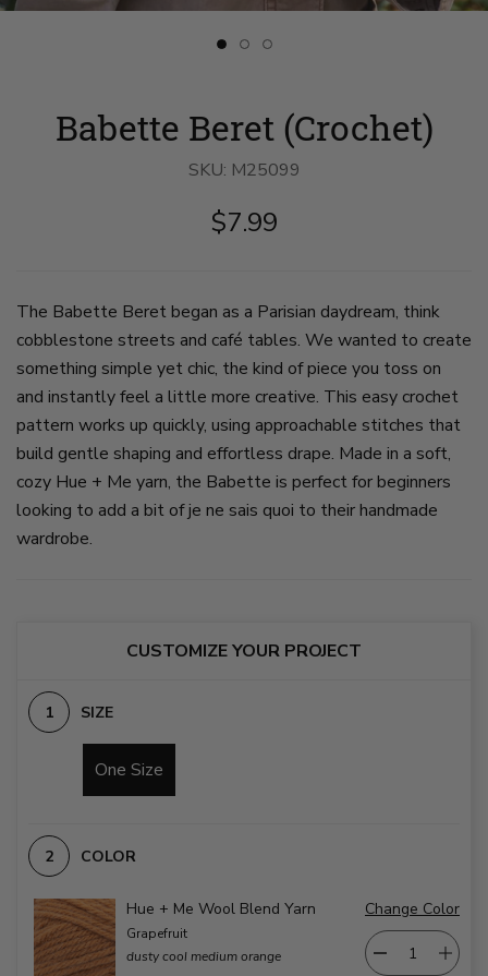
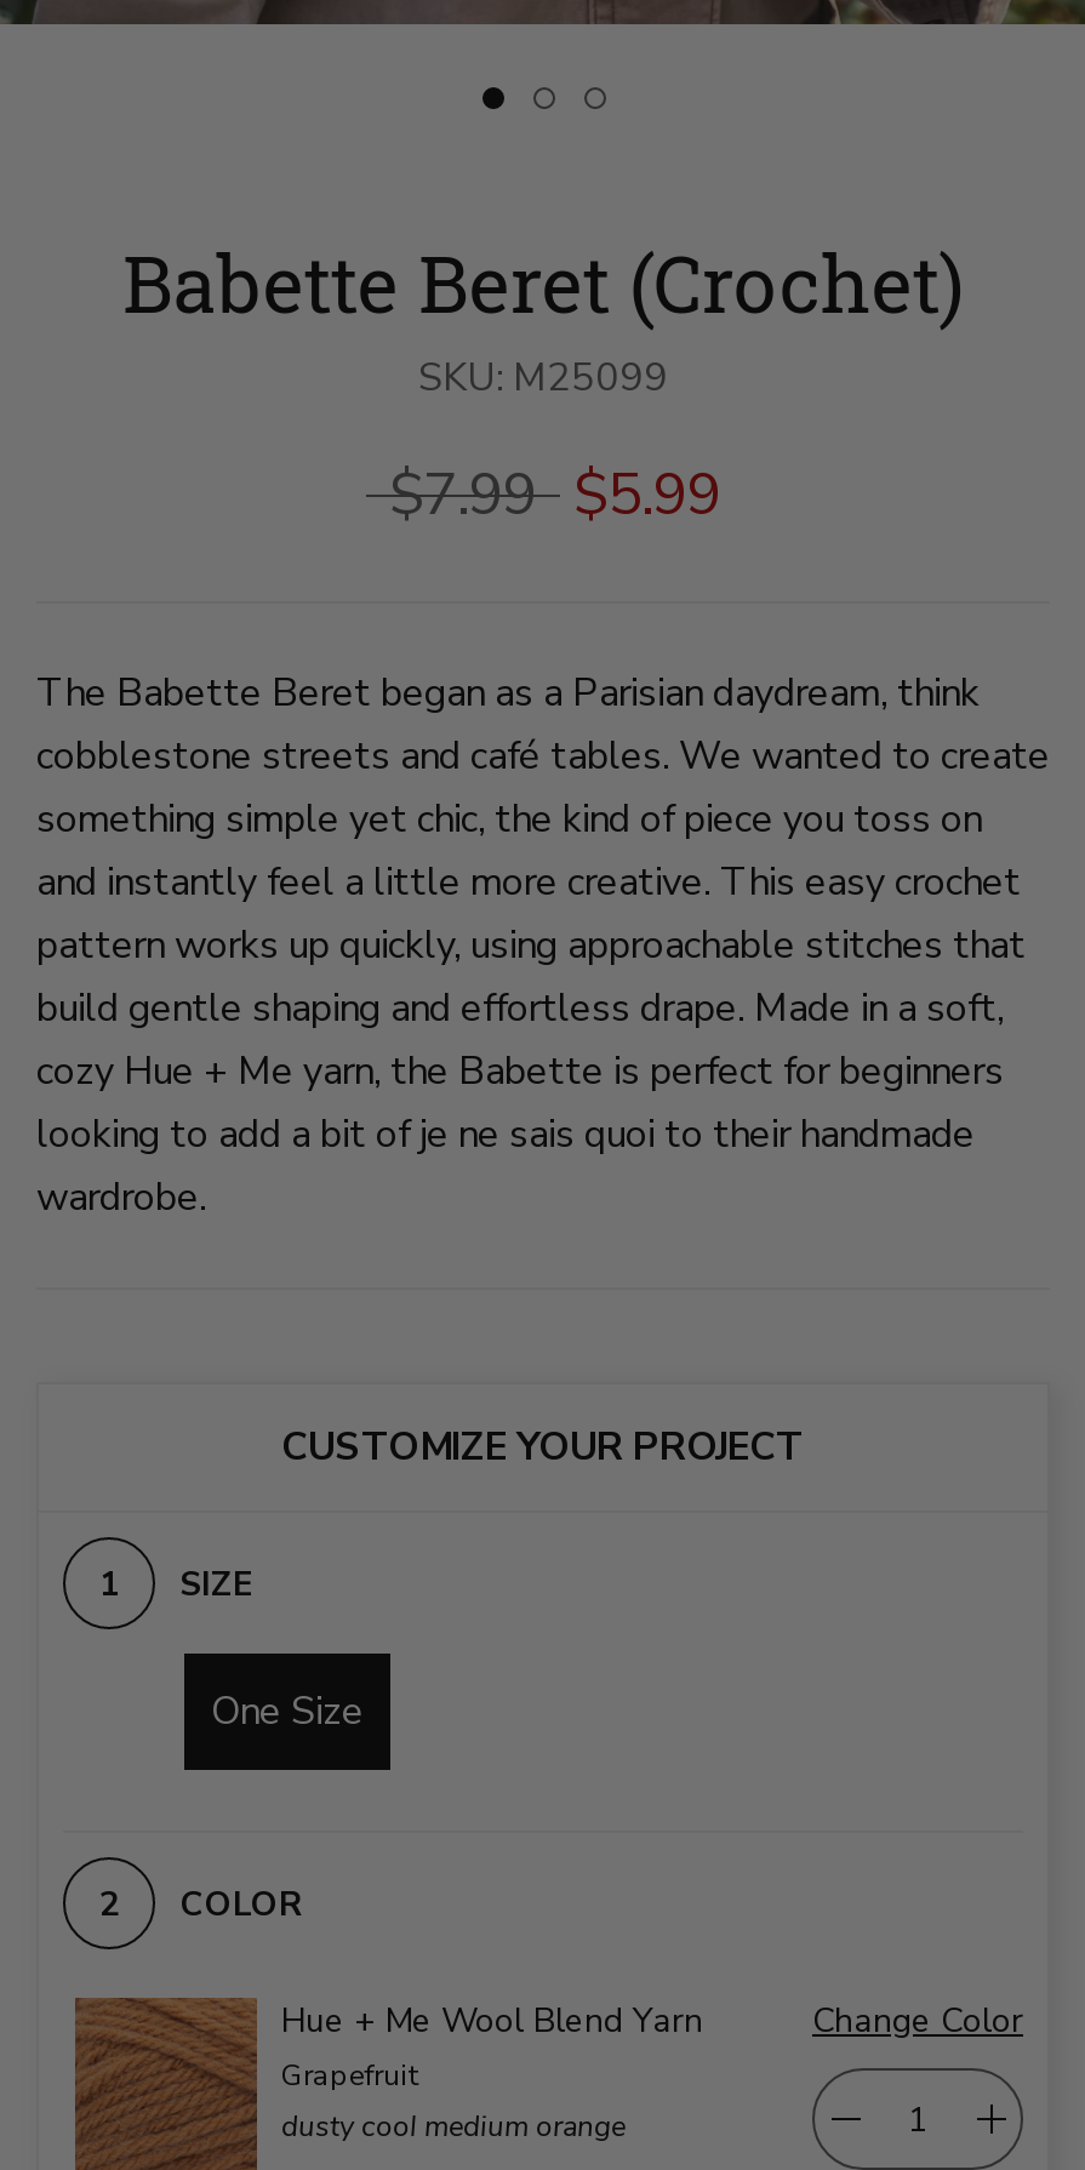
[211,205,277,240] $7.99 -> [389,456,721,534] $7.99 $5.99

